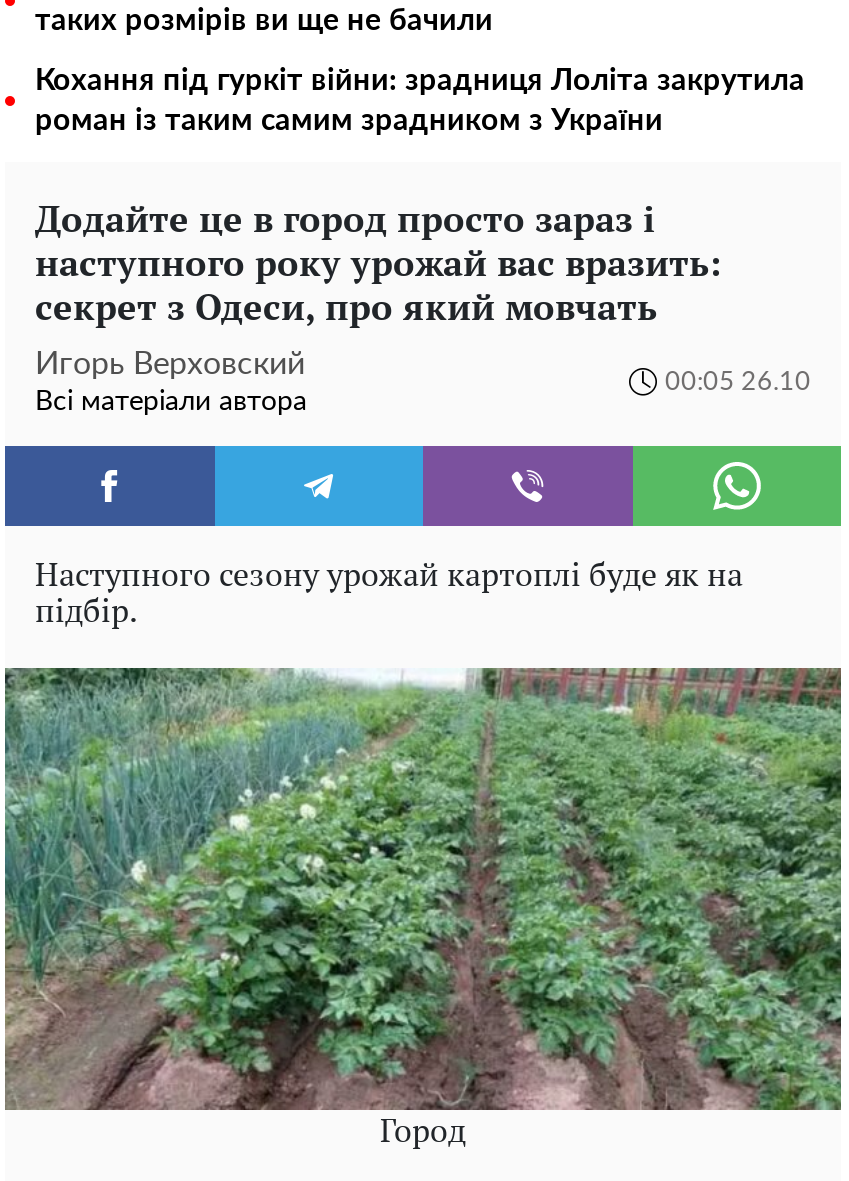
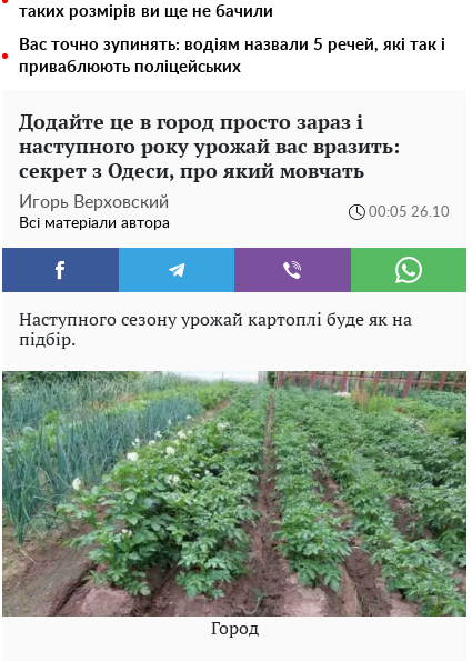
[35,66,805,136] Кохання під гуркіт війни: зрадниця Лоліта закрутила | роман із таким самим зрадником з України -> [19,37,445,76] Вас точно зупинять: водіям назвали 5 речей, які так і | приваблюють поліцейських

